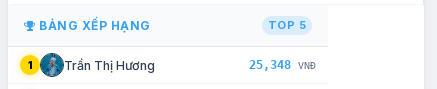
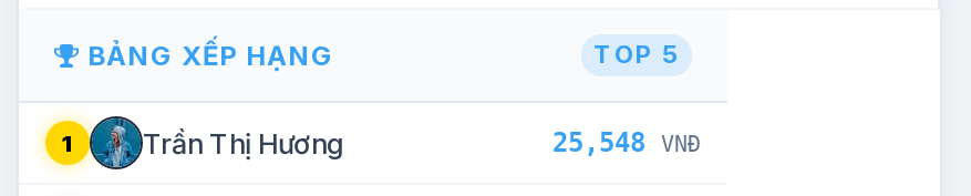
[249,57,316,71] 25,348 VNĐ -> [552,126,701,157] 25,548 VNĐ

